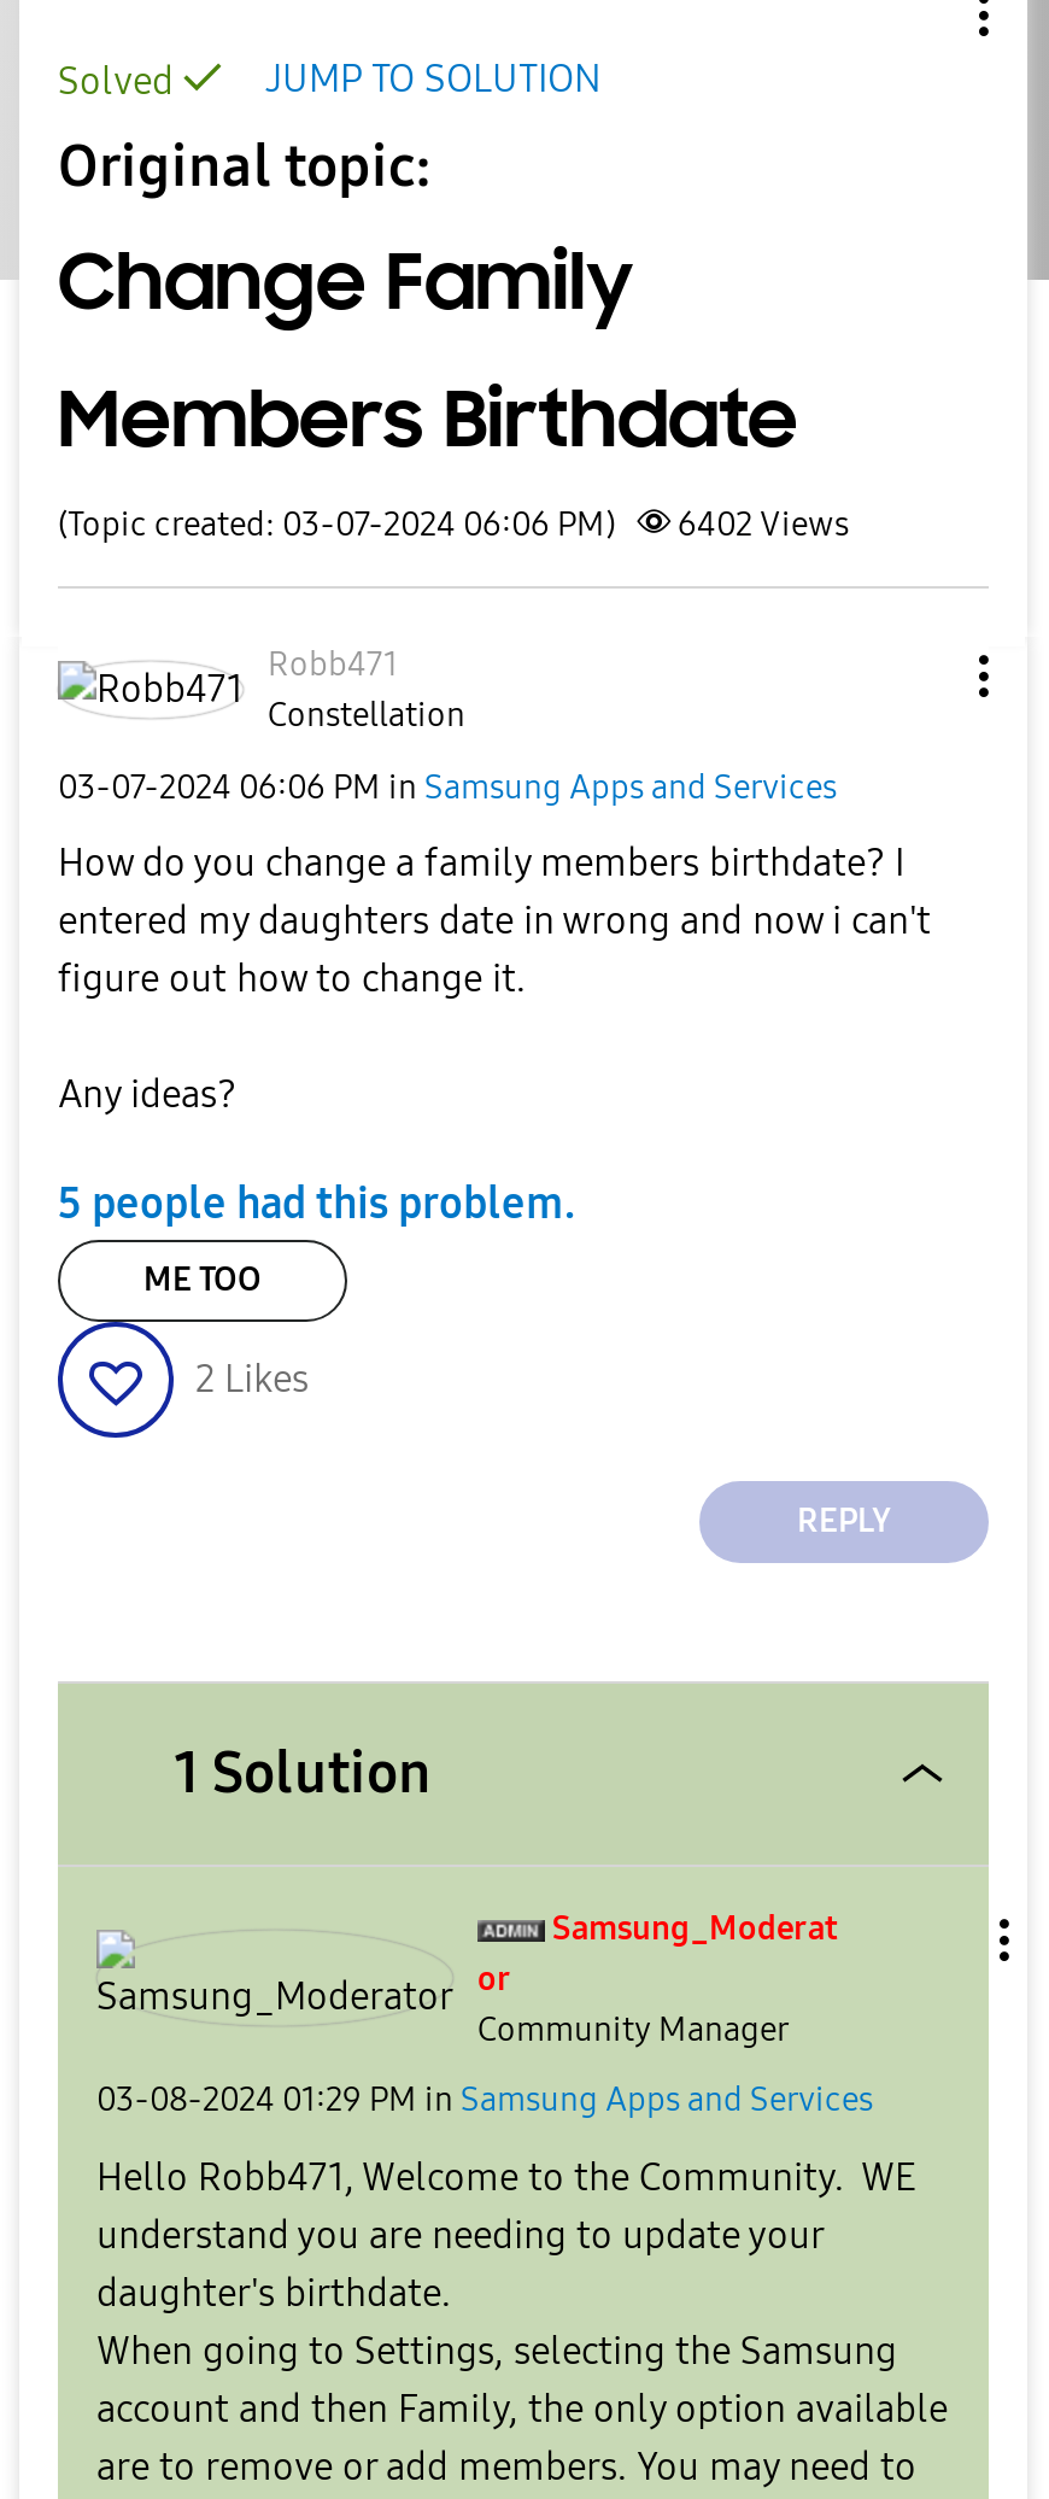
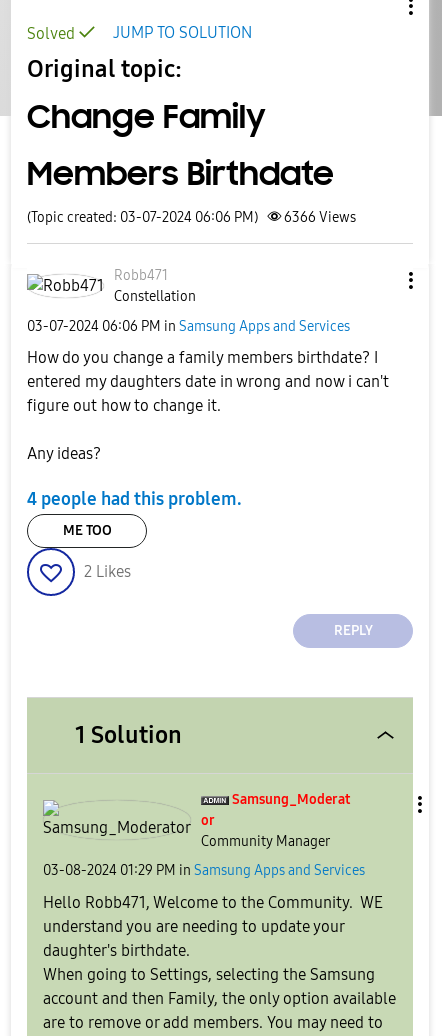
[58,504,849,545] (Topic created: 03-07-2024 06:06 PM) 6402 Views -> [27,209,356,226] (Topic created: 03-07-2024 06:06 PM) 6366 Views
[58,1177,576,1230] 5 people had this problem. -> [27,488,242,510] 4 people had this problem.

